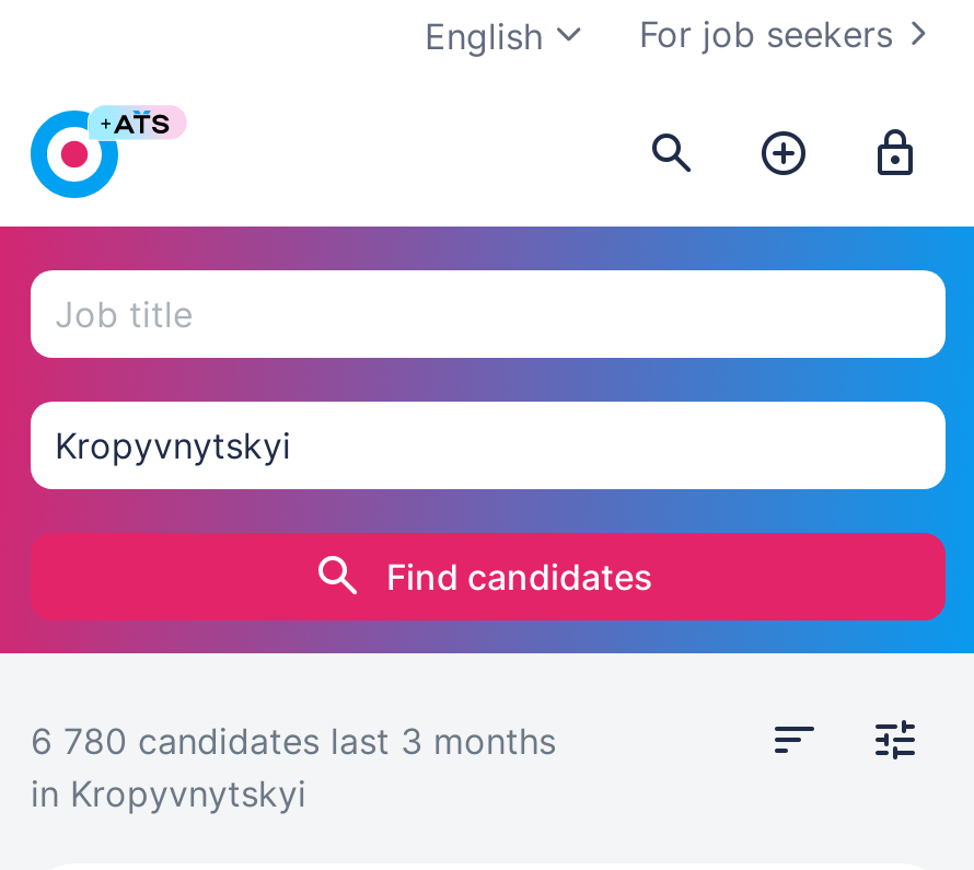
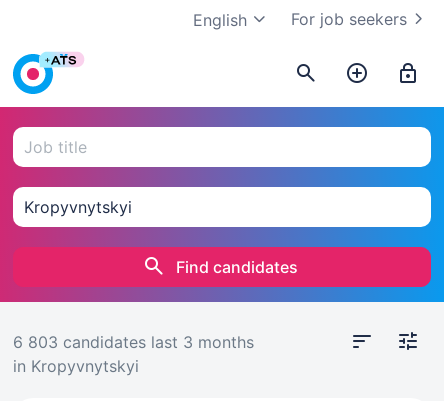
[31,719,556,763] 6 780 candidates last 3 months -> [13,332,254,352] 6 803 candidates last 3 months

